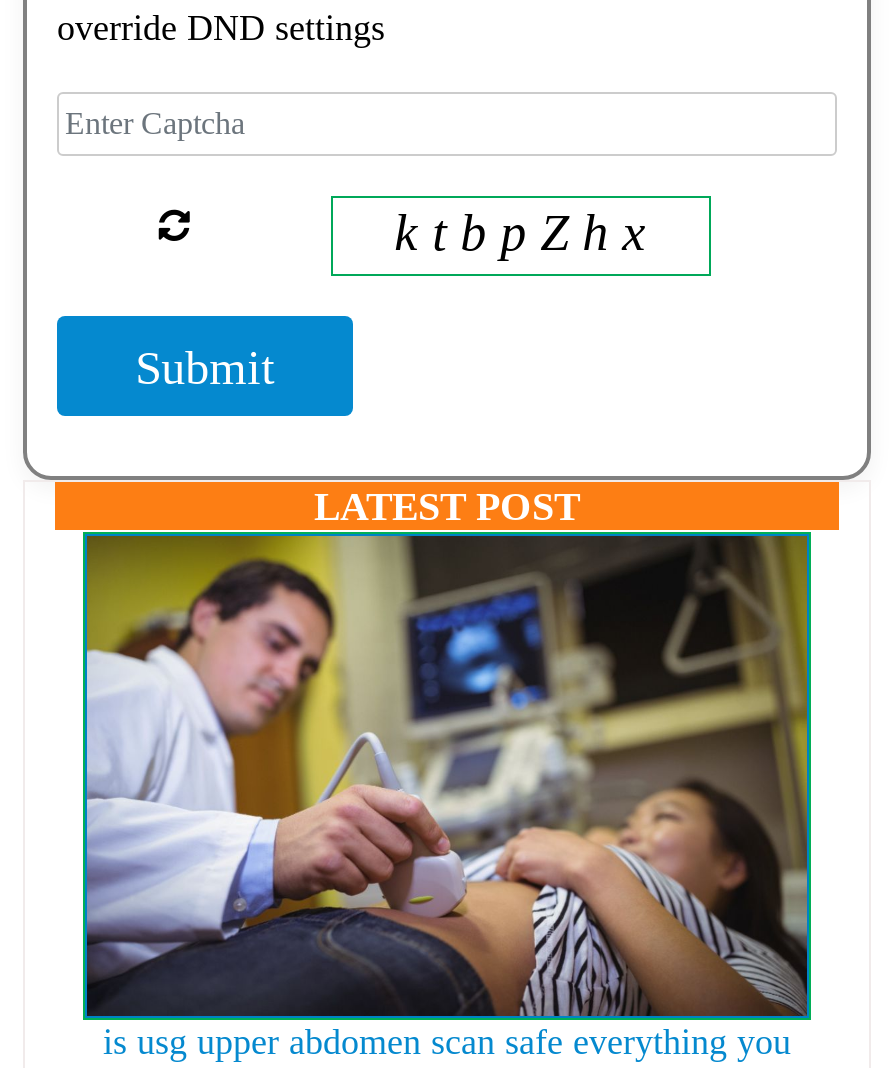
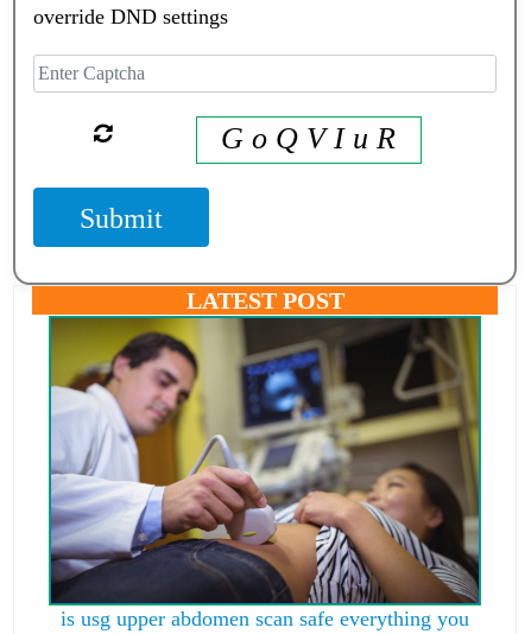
[394,205,646,257] k t b p Z h x -> [221,122,396,153] G o Q V I u R

